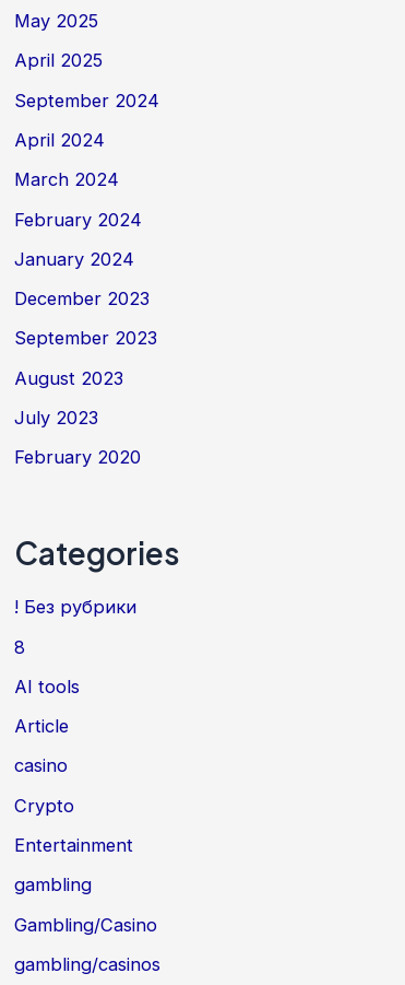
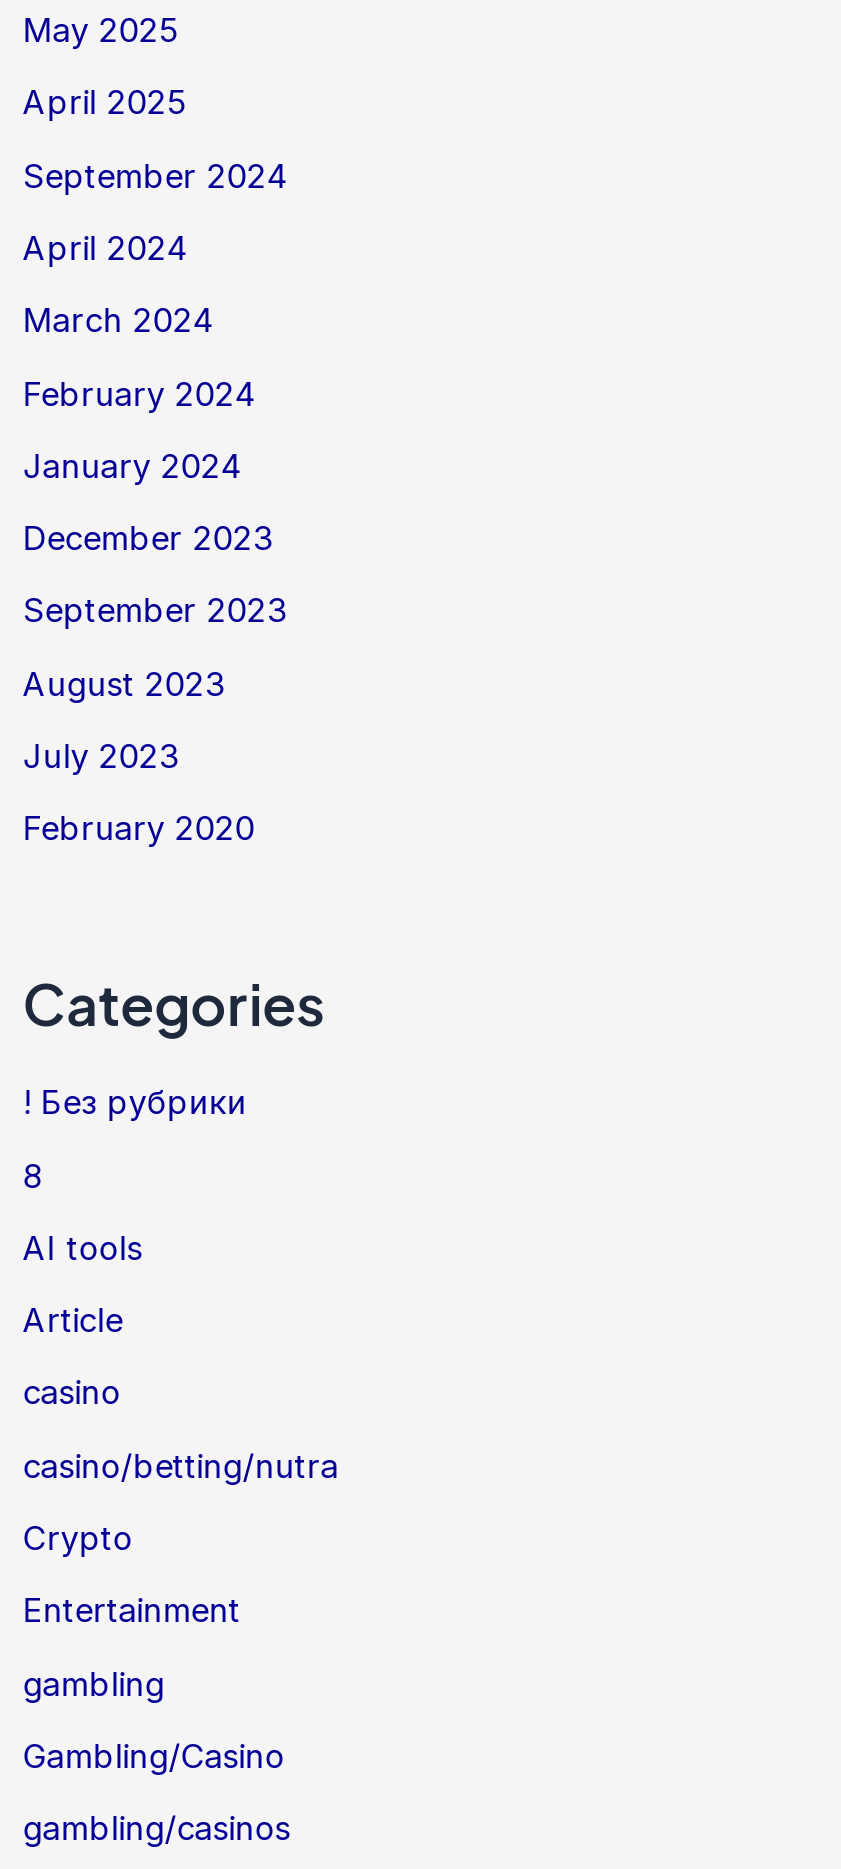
none -> [23,1446,339,1486] casino/betting/nutra

